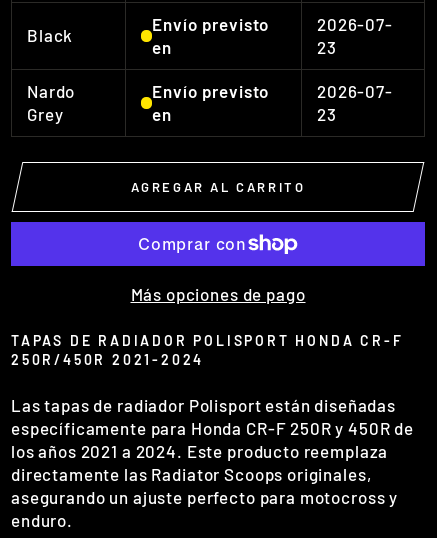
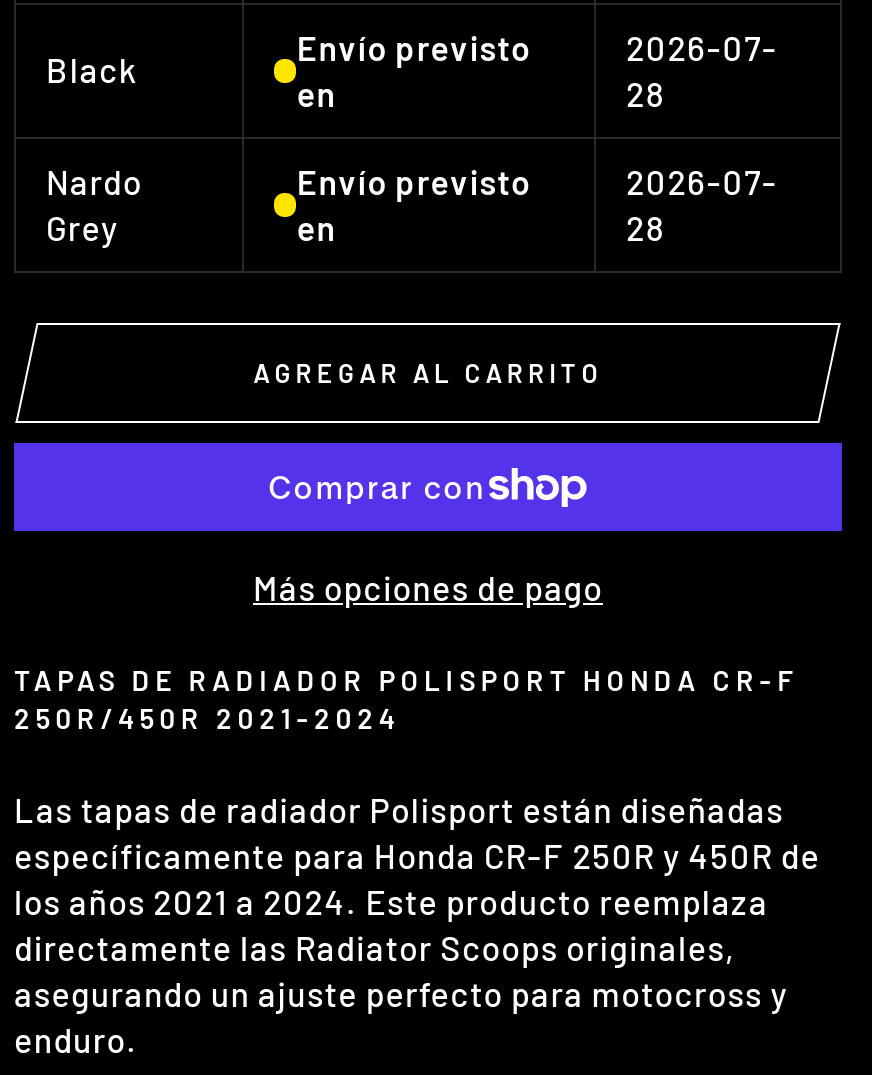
[317,36,337,56] 23 -> [626,72,665,112] 28
[317,103,337,123] 23 -> [626,206,665,246] 28

